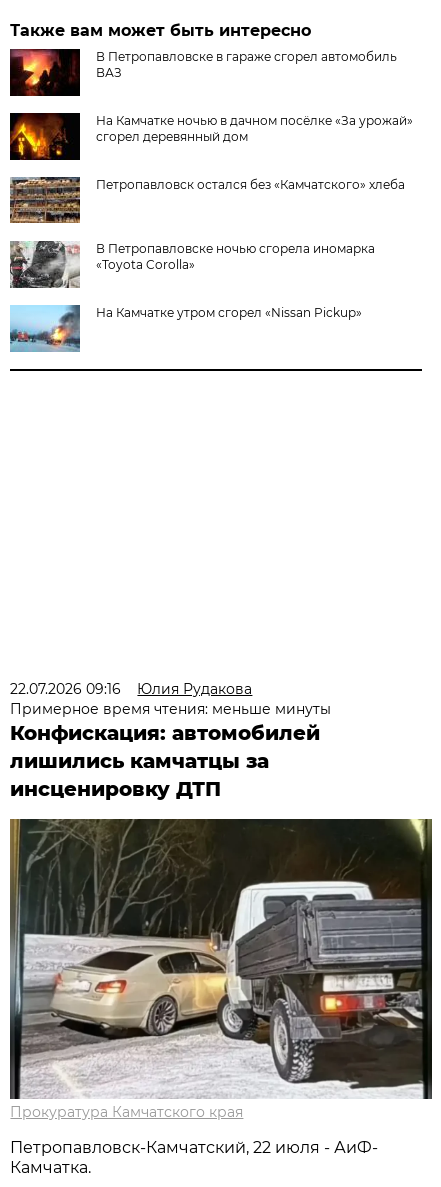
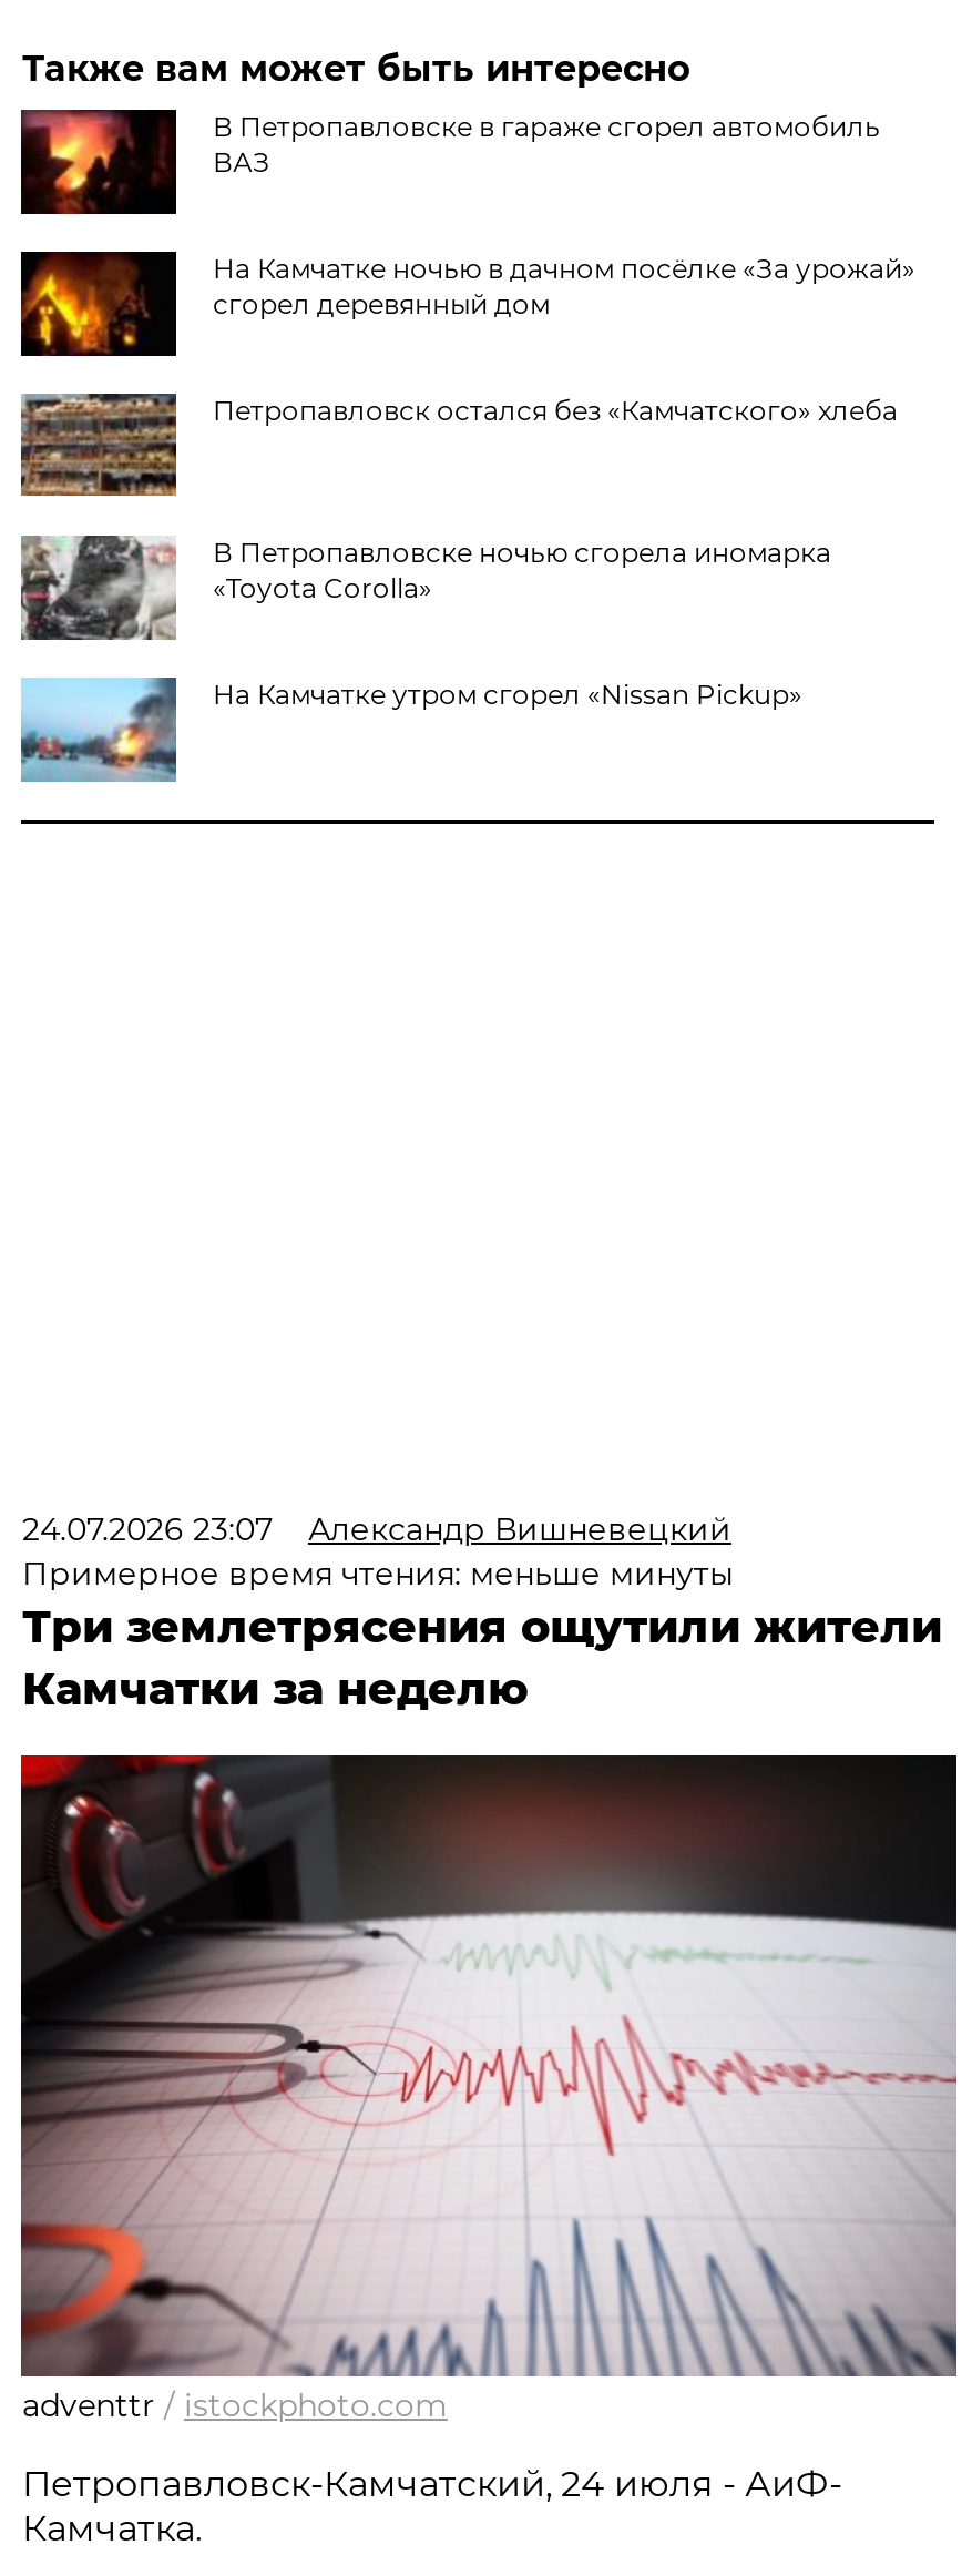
[10,680,252,698] 22.07.2026 09:16 | Юлия Рудакова -> [22,1510,731,1550] 24.07.2026 23:07 | Александр Вишневецкий
[10,721,320,801] Конфискация: автомобилей | лишились камчатцы за | инсценировку ДТП -> [22,1601,942,1716] Три землетрясения ощутили жители | Камчатки за неделю
[9,818,432,1121] [image] | Прокуратура Камчатского края -> [19,1753,959,2426] [image] | adventtr / istockphoto.com
[10,1138,378,1157] Петропавловск-Камчатский, 22 июля - АиФ- -> [22,2463,842,2506] Петропавловск-Камчатский, 24 июля - АиФ-

